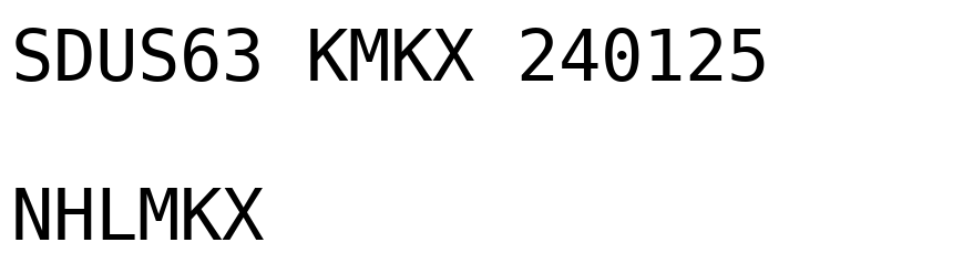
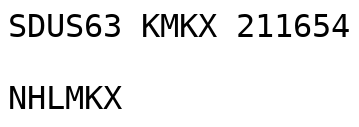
[11,17,769,96] SDUS63 KMKX 240125 -> [8,8,350,44] SDUS63 KMKX 211654

